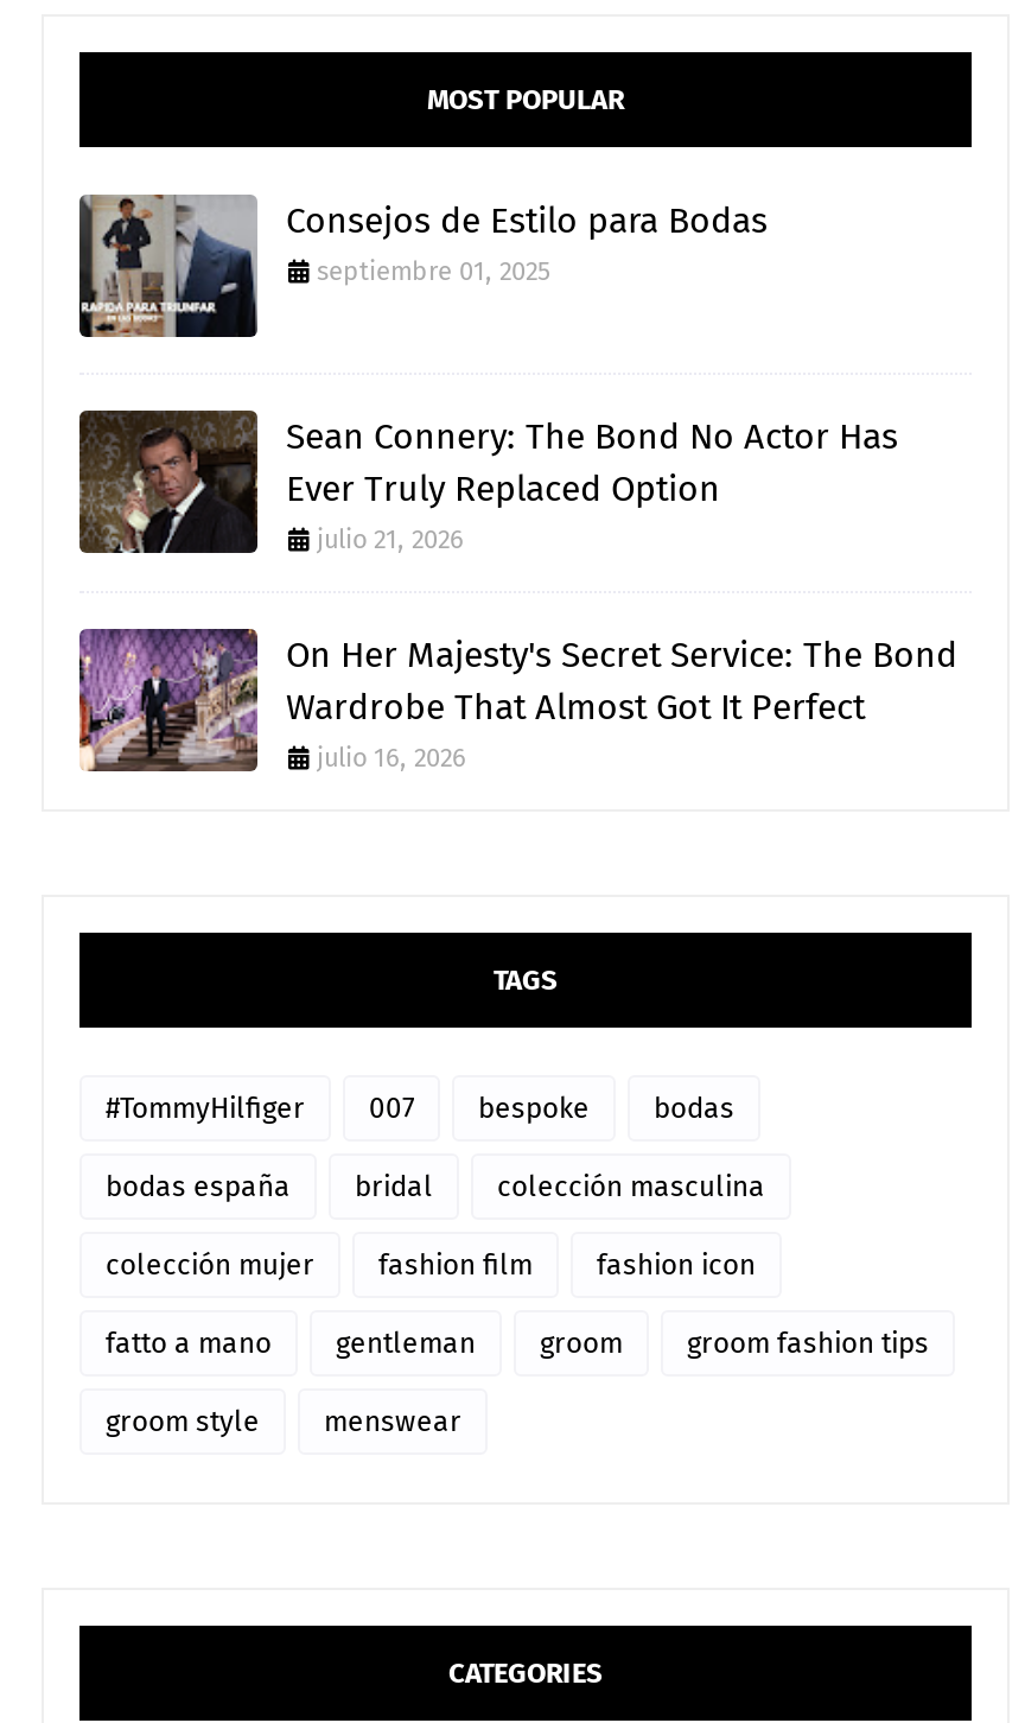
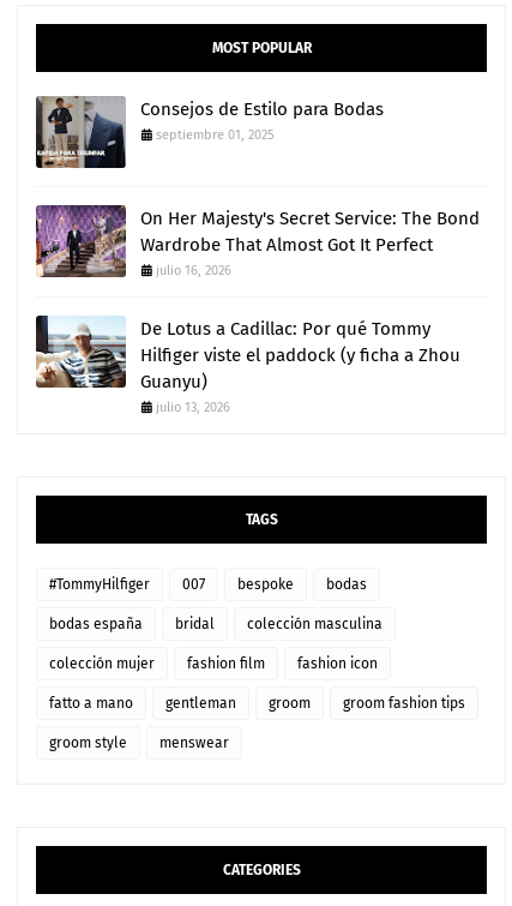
[79,411,898,555] [image] | Sean Connery: The Bond No Actor Has | Ever Truly Replaced Option | julio 21, 2026 -> none
moved [75,627,957,774] -> [34,204,480,278]: [image] | On Her Majesty's Secret Service: The Bond | Wardrobe That Almost Got It Perfect | julio 16, 2026
none -> [35,314,460,415] [image] | De Lotus a Cadillac: Por qué Tommy | Hilfiger viste el paddock (y ficha a Zhou | Guanyu) | julio 13, 2026

